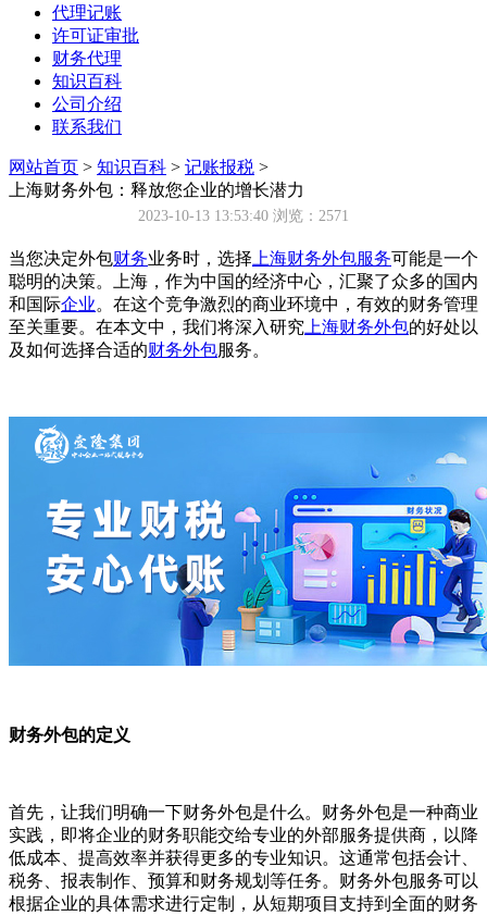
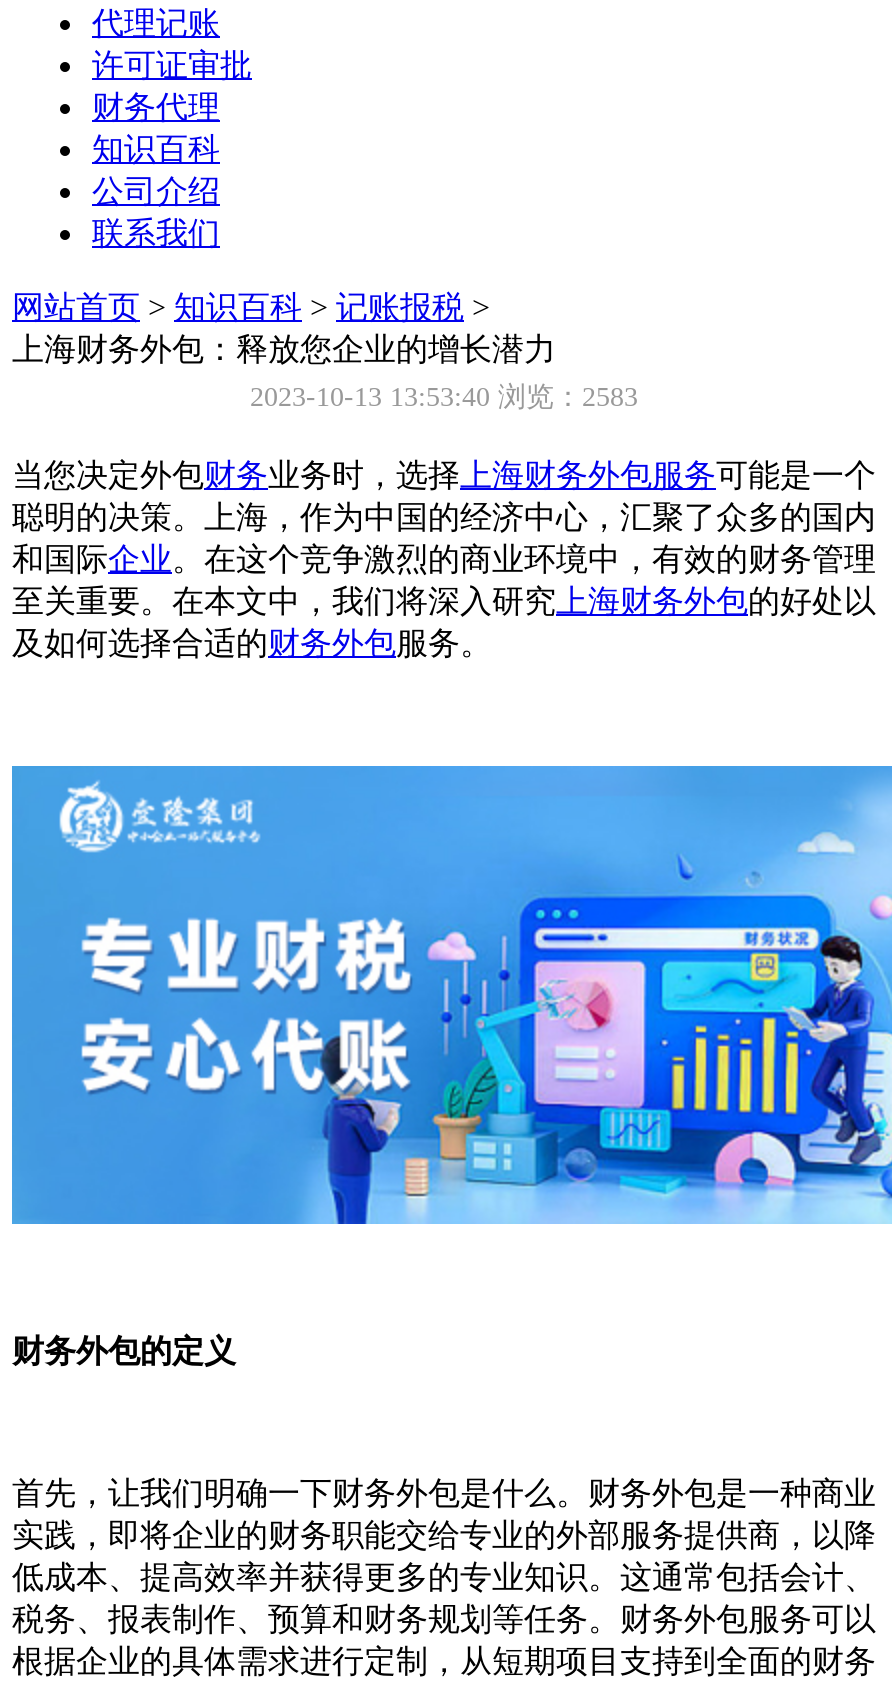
[138,208,349,224] 2023-10-13 13:53:40浏览：2571 -> [250,382,638,412] 2023-10-13 13:53:40浏览：2583

